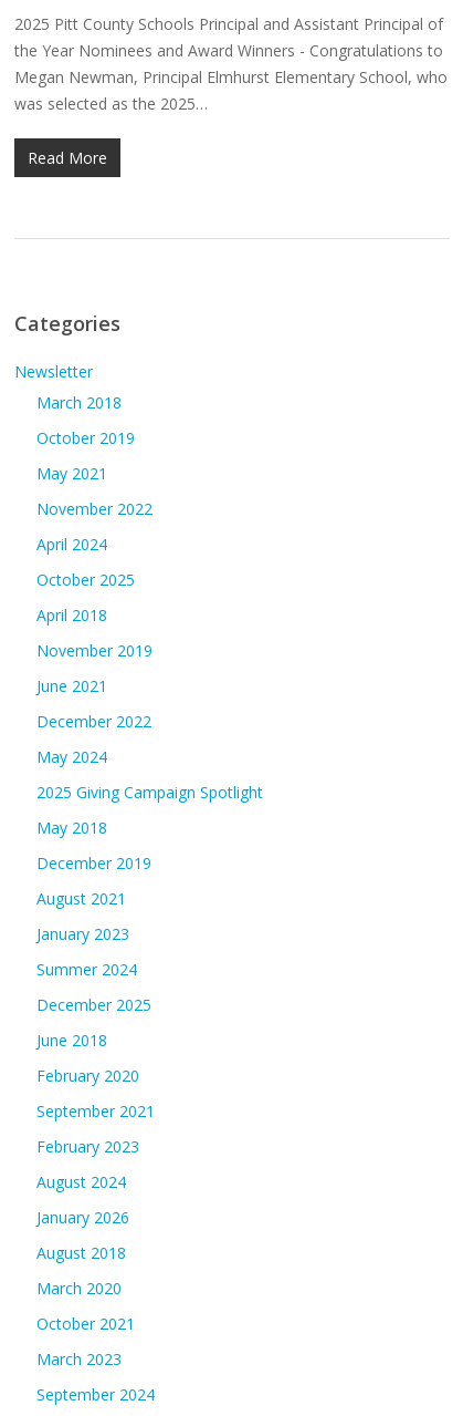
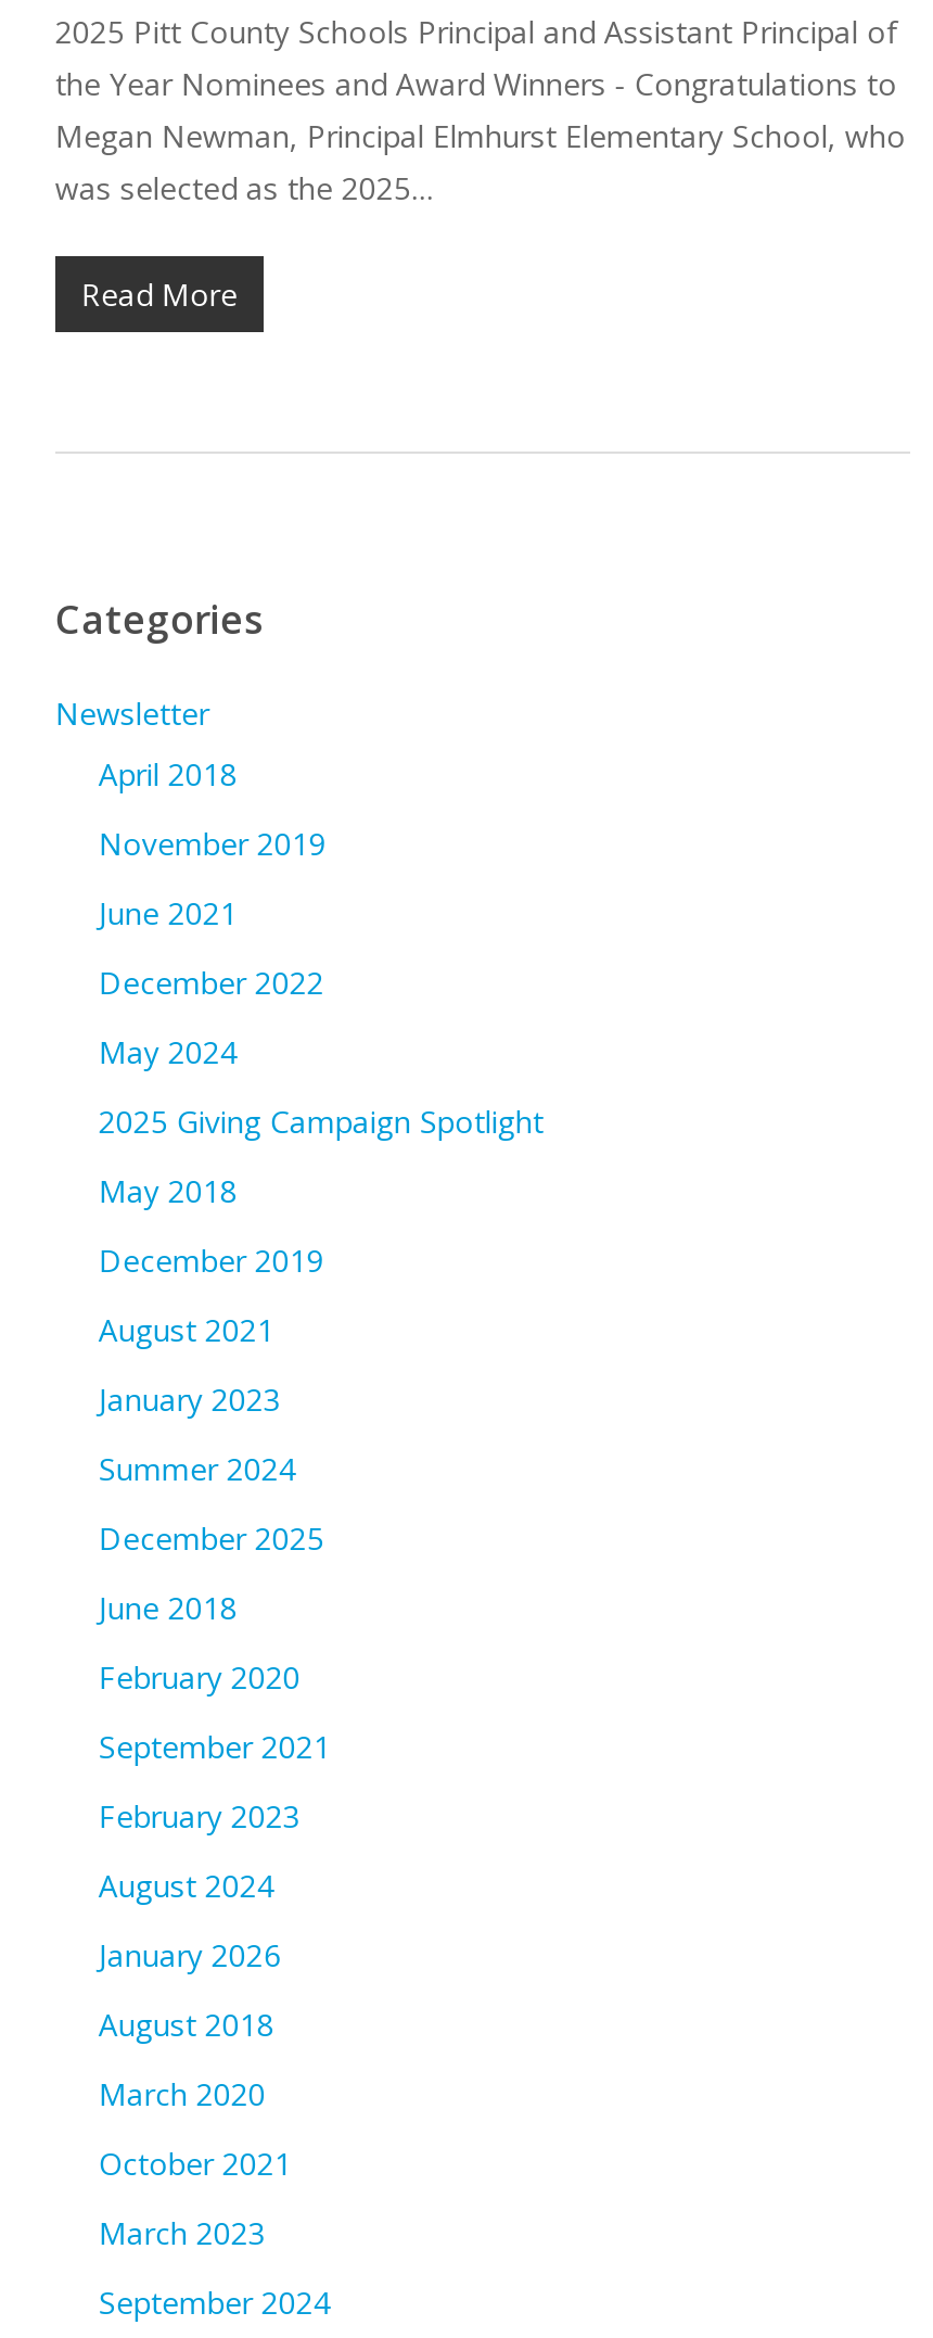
[36,392,152,590] March 2018 | October 2019 | May 2021 | November 2022 | April 2024 | October 2025 -> none

